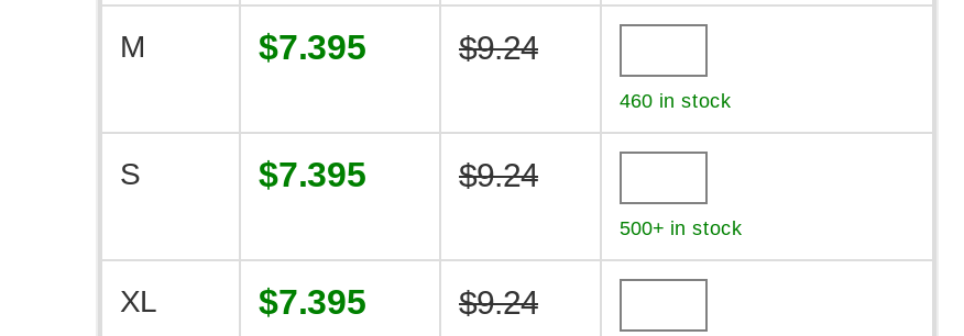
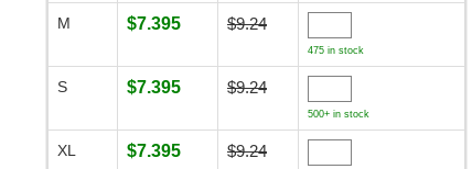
[620,90,732,112] 460 in stock -> [308,45,364,56] 475 in stock

